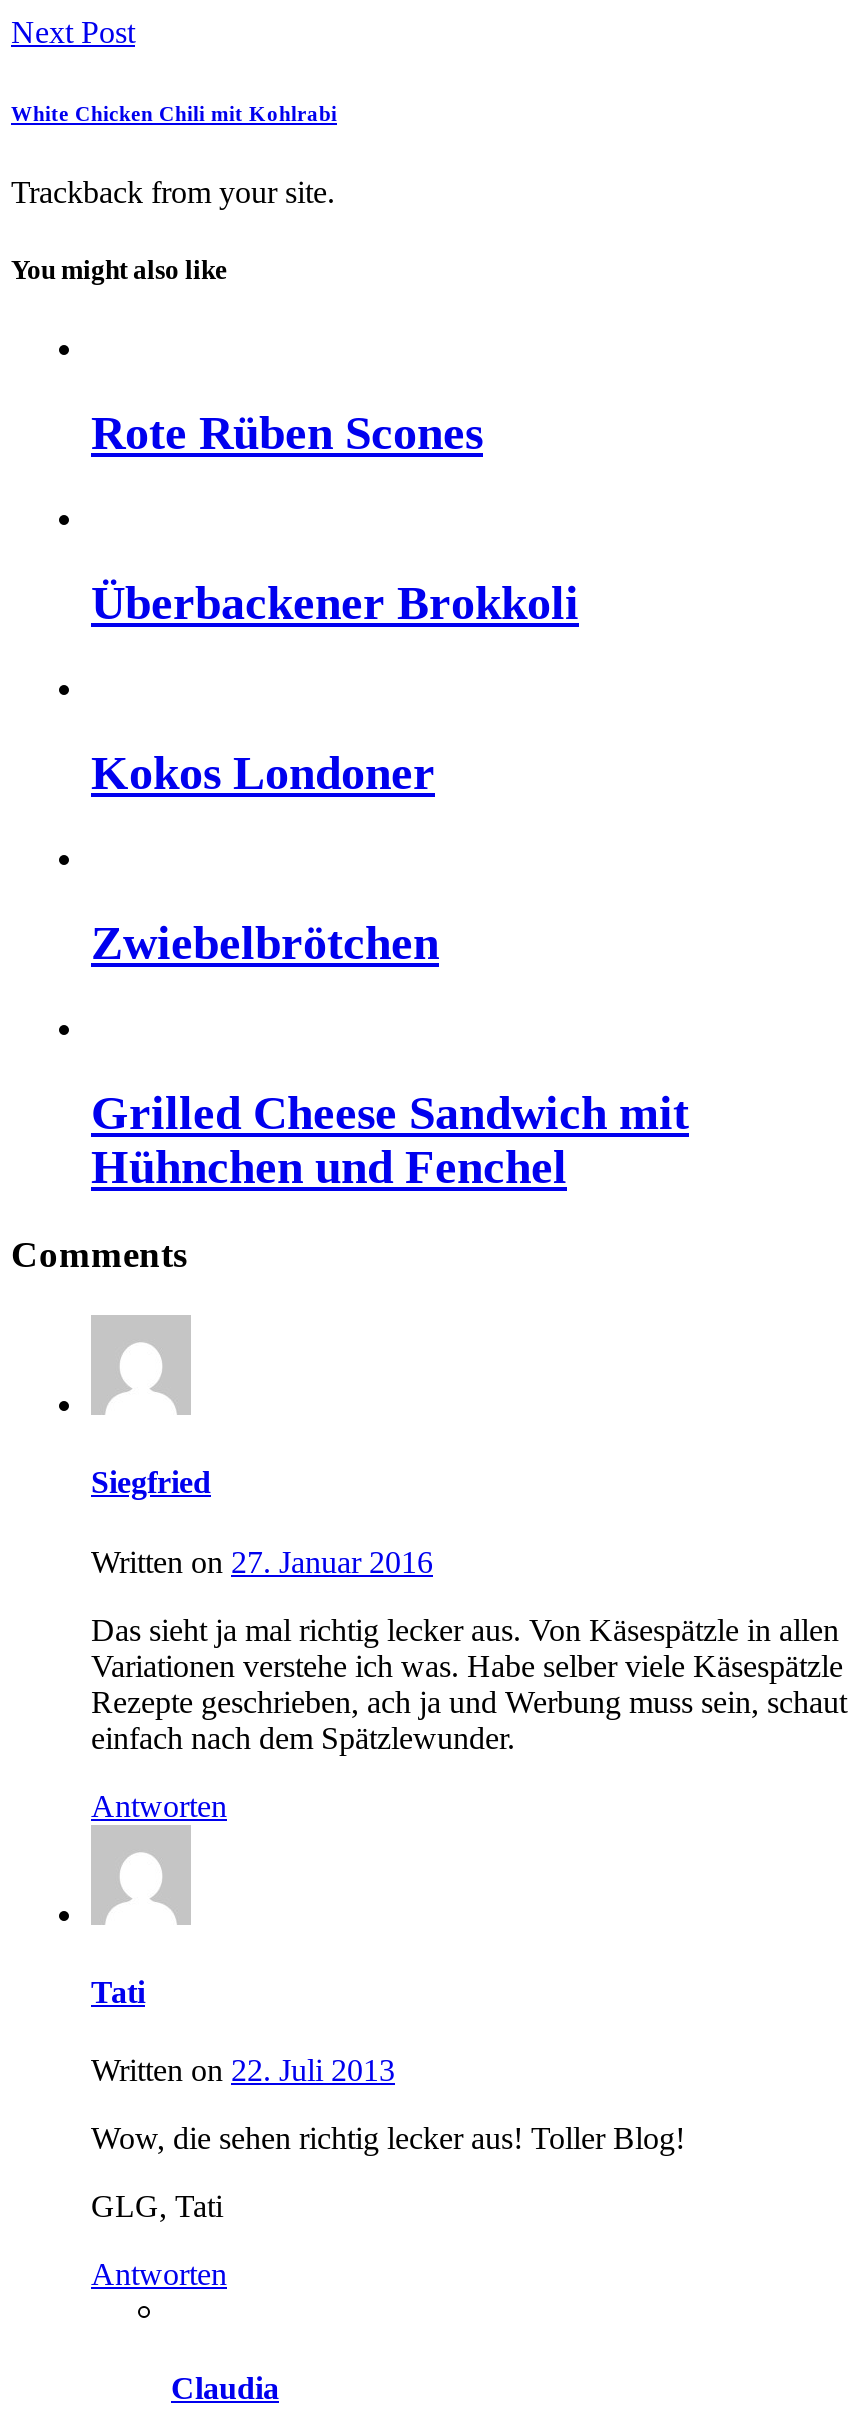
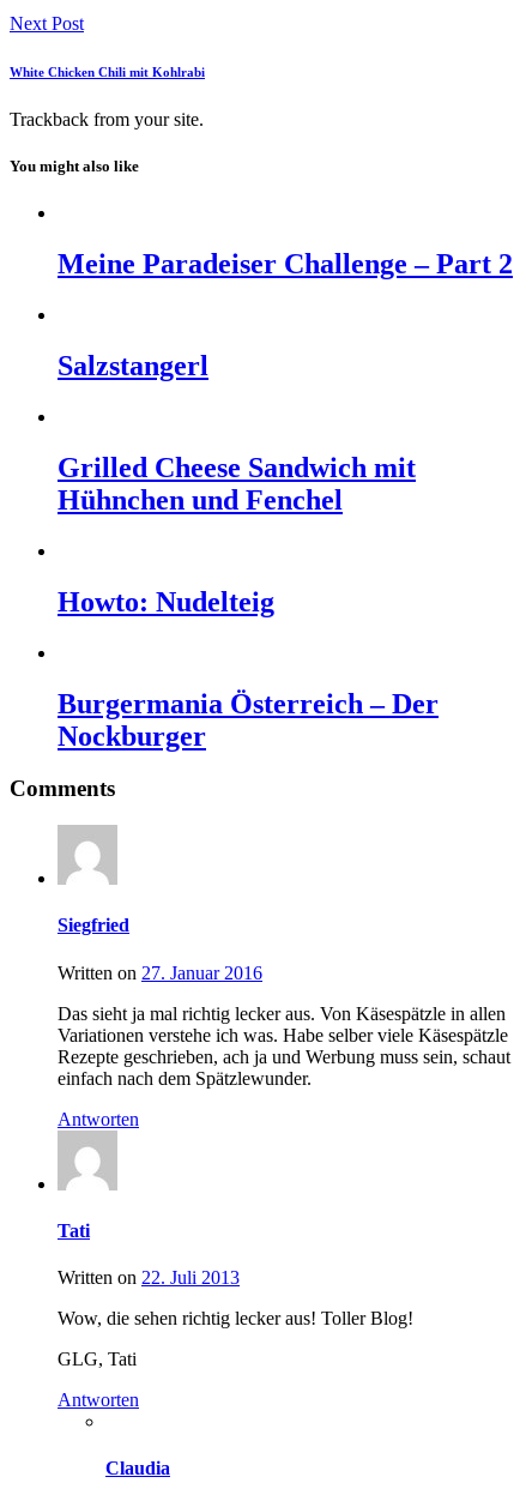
[91,408,579,968] Rote Rüben Scones | Überbackener Brokkoli | Kokos Londoner | Zwiebelbrötchen -> [58,249,513,381] Meine Paradeiser Challenge – Part 2 | Salzstangerl
moved [91,1086,689,1192] -> [58,452,416,515]: Grilled Cheese Sandwich mit | Hühnchen und Fenchel
none -> [58,586,439,751] Howto: Nudelteig | Burgermania Österreich – Der | Nockburger

